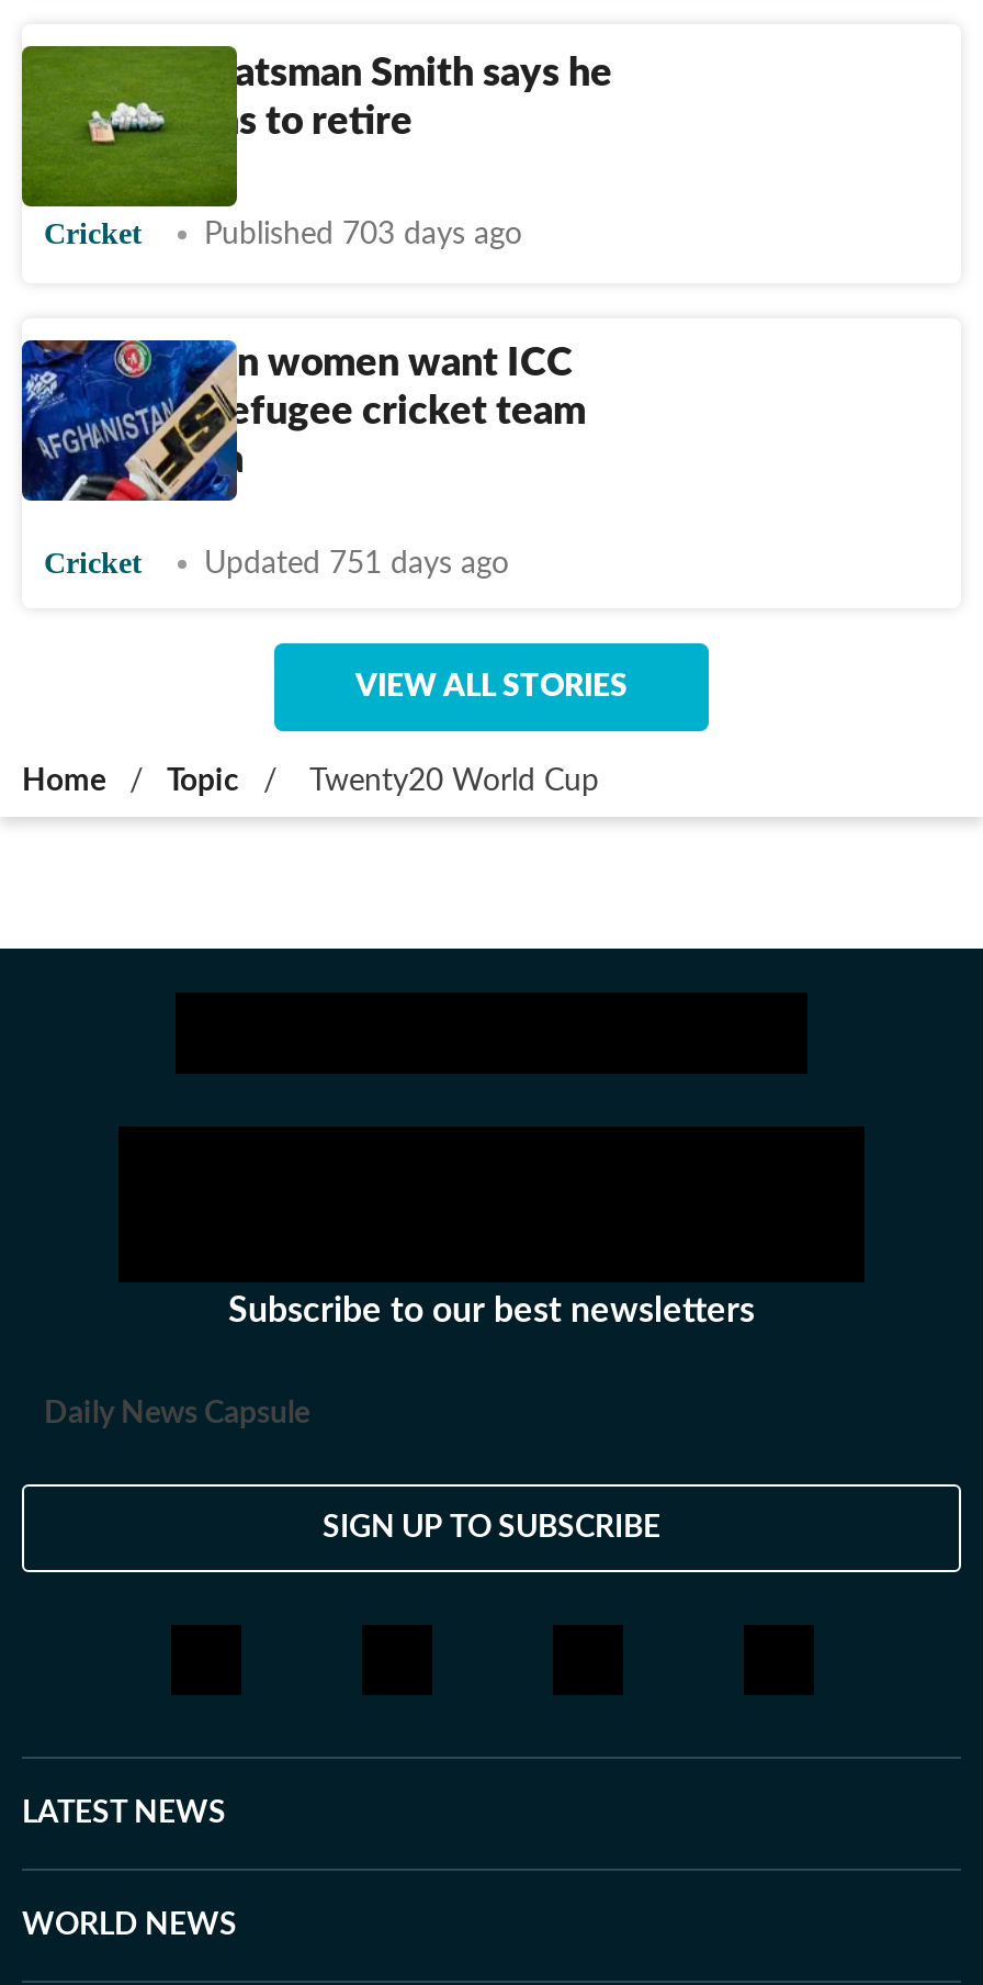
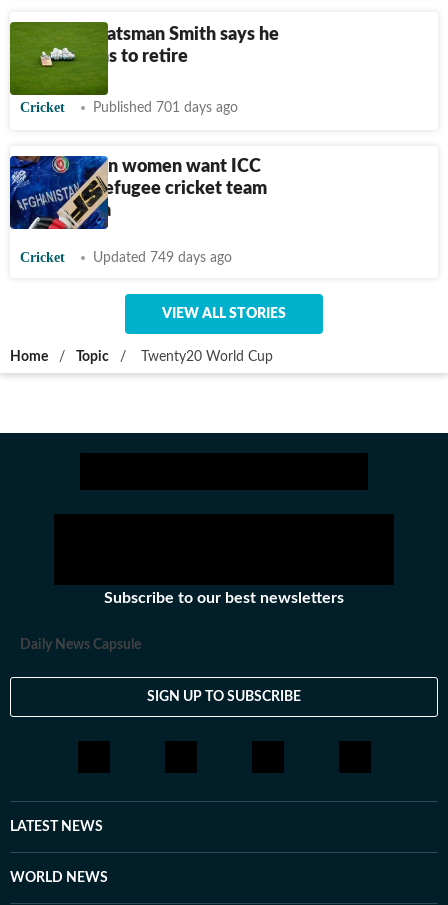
[204,220,522,250] Published 703 days ago -> [93,101,238,115] Published 701 days ago
[204,549,509,580] Updated 751 days ago -> [93,251,232,265] Updated 749 days ago

